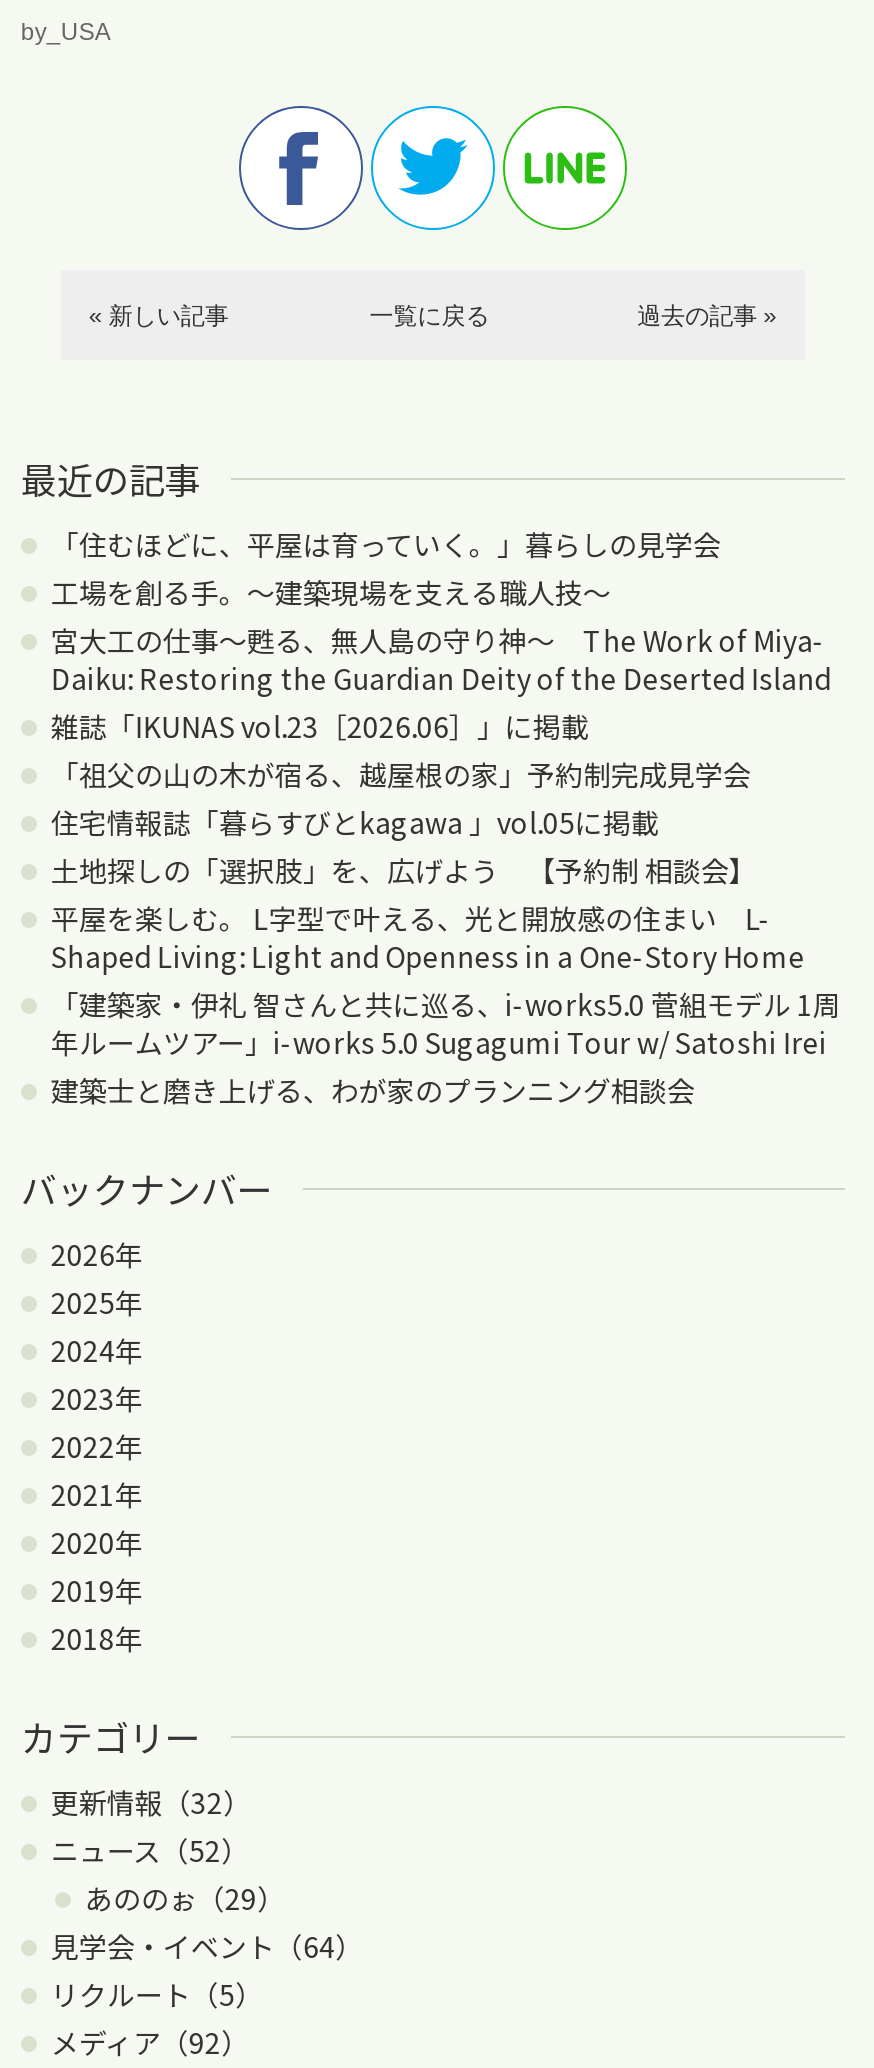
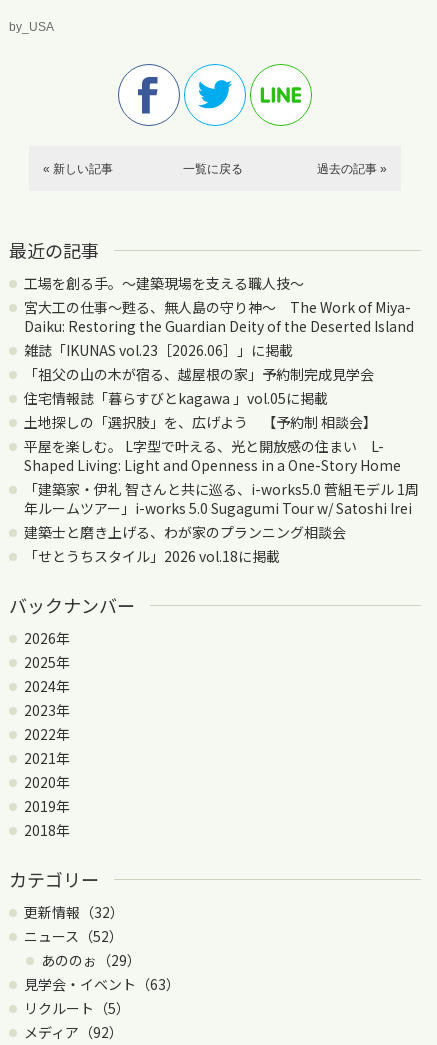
[51,524,721,564] 「住むほどに、平屋は育っていく。」暮らしの見学会 -> none
moved [51,572,841,1110] -> [24,273,419,542]: 工場を創る手。〜建築現場を支える職人技〜 | 宮大工の仕事～甦る、無人島の守り神～ The Work of Miya- | Daiku: Restoring the Guardian Deity of the Deserted Island | ... | 年ルームツアー」i-works 5.0 Sugagumi Tour w/ Satoshi Irei | 建築士と磨き上げる、わが家のプランニング相談会
none -> [24,546,280,566] 「せとうちスタイル」2026 vol.18に掲載
[51,1926,363,1966] 見学会・イベント（64） -> [24,974,180,994] 見学会・イベント（63）

